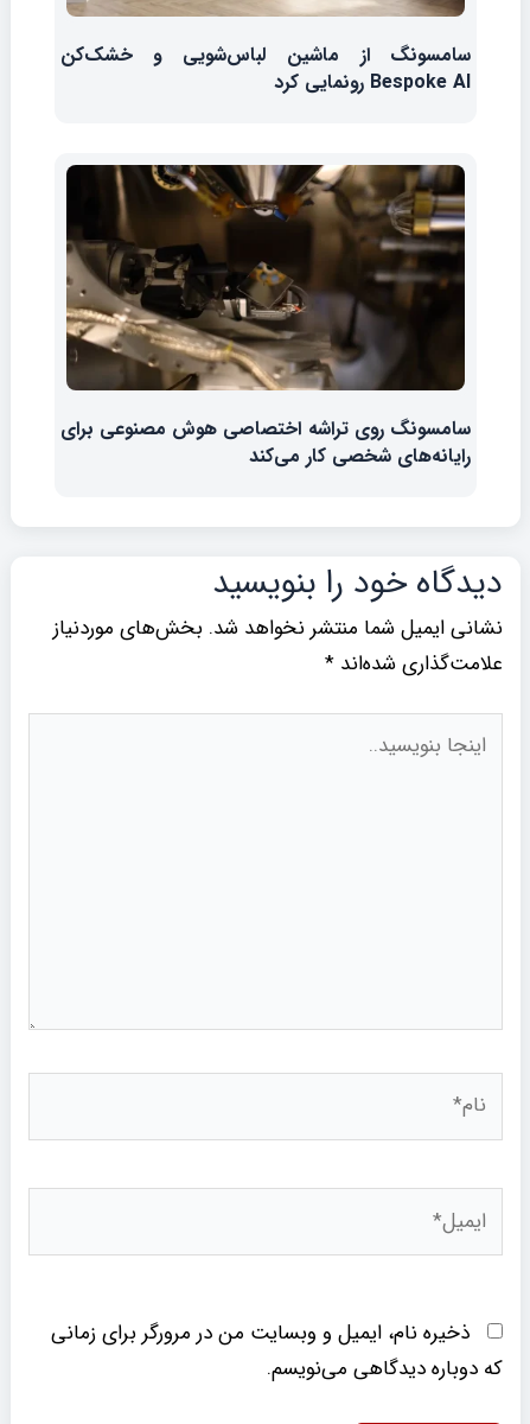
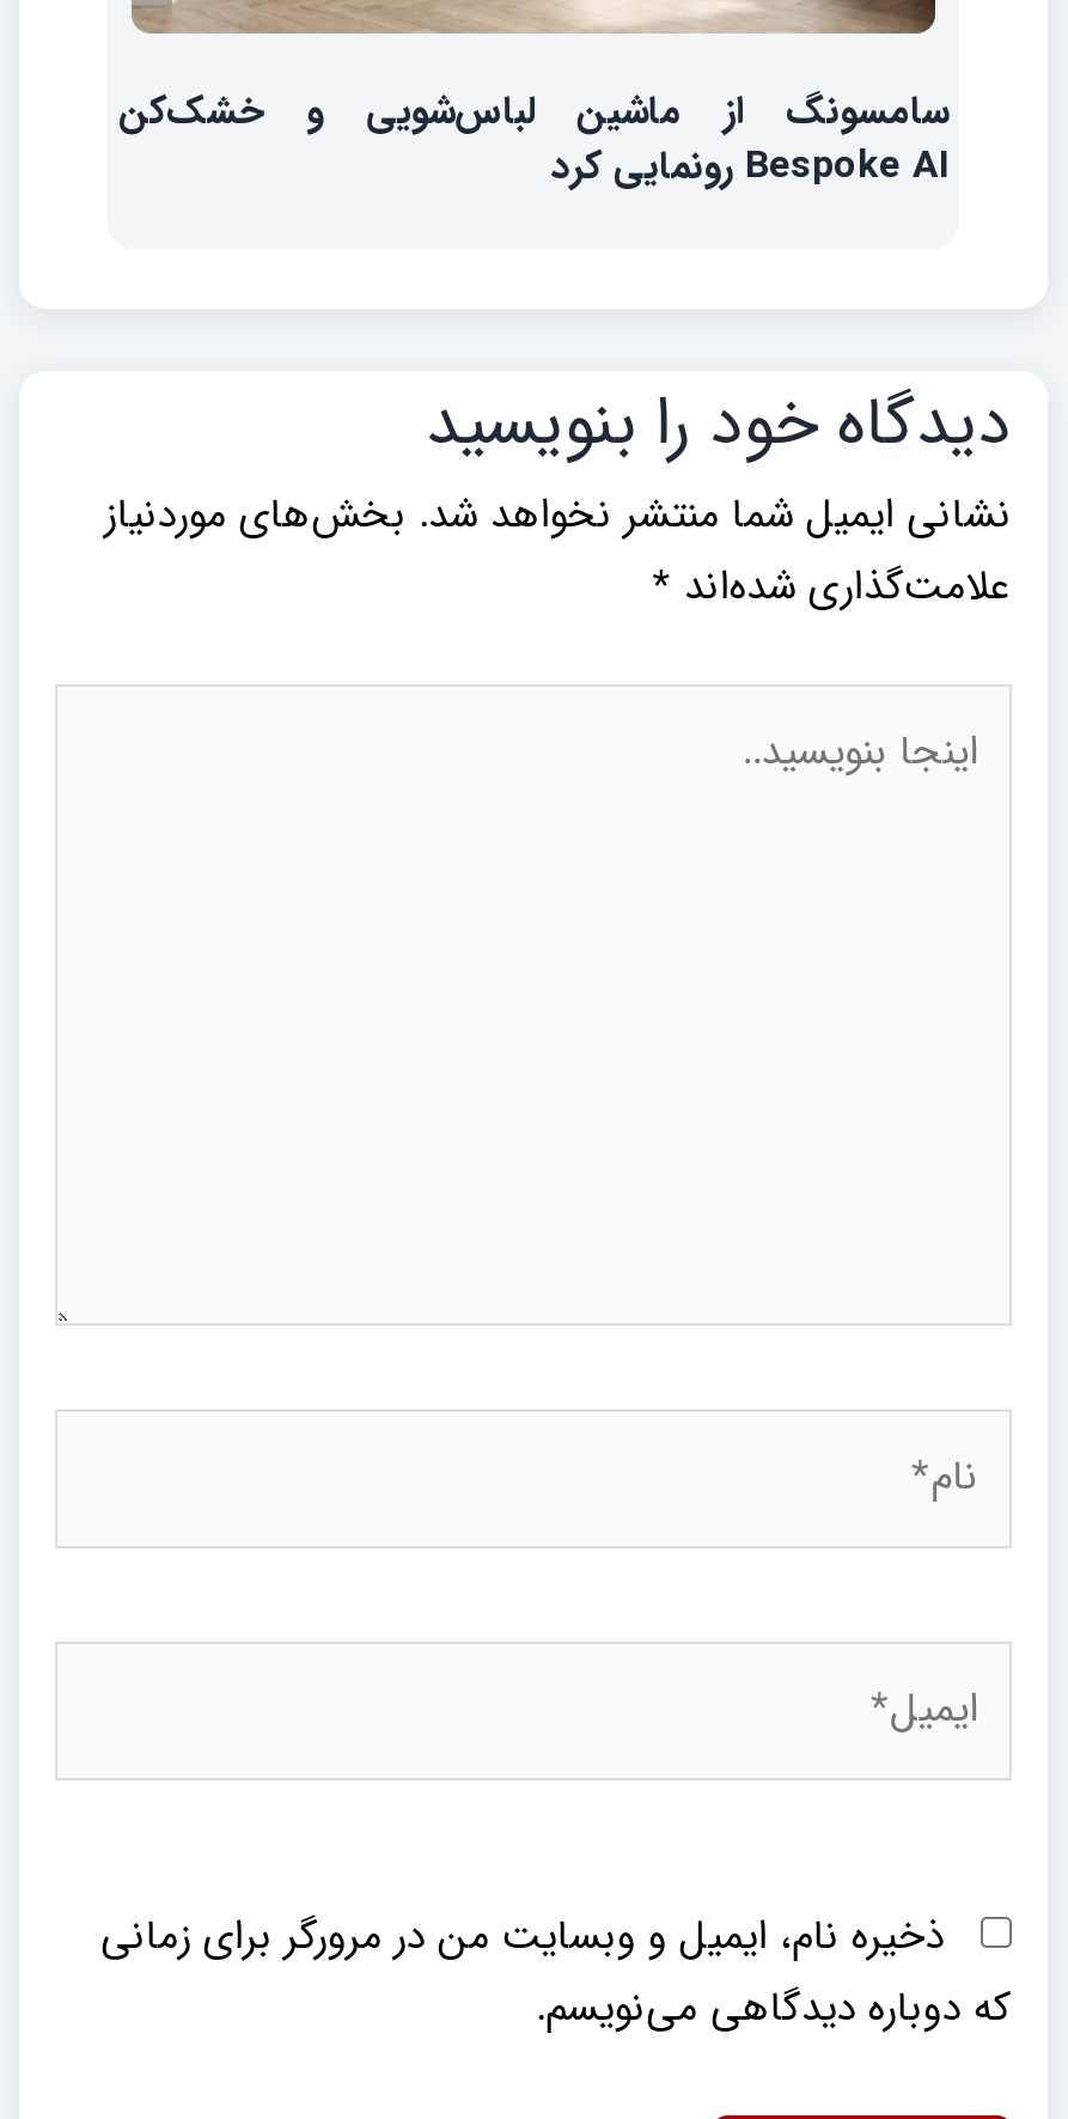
[60,164,471,471] [image] | سامسونگ روی تراشه اختصاصی هوش مصنوعی برای | رایانه‌های شخصی کار می‌کند -> none

